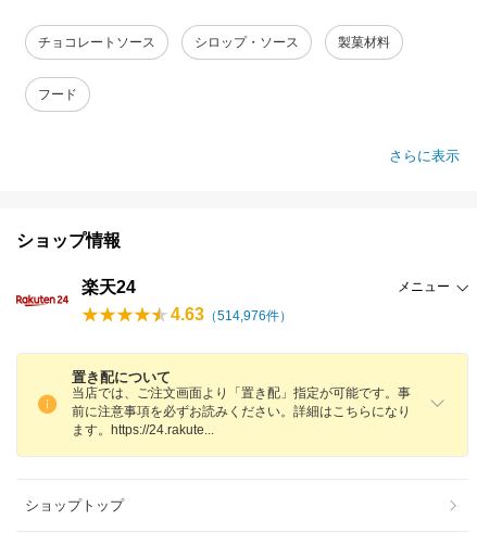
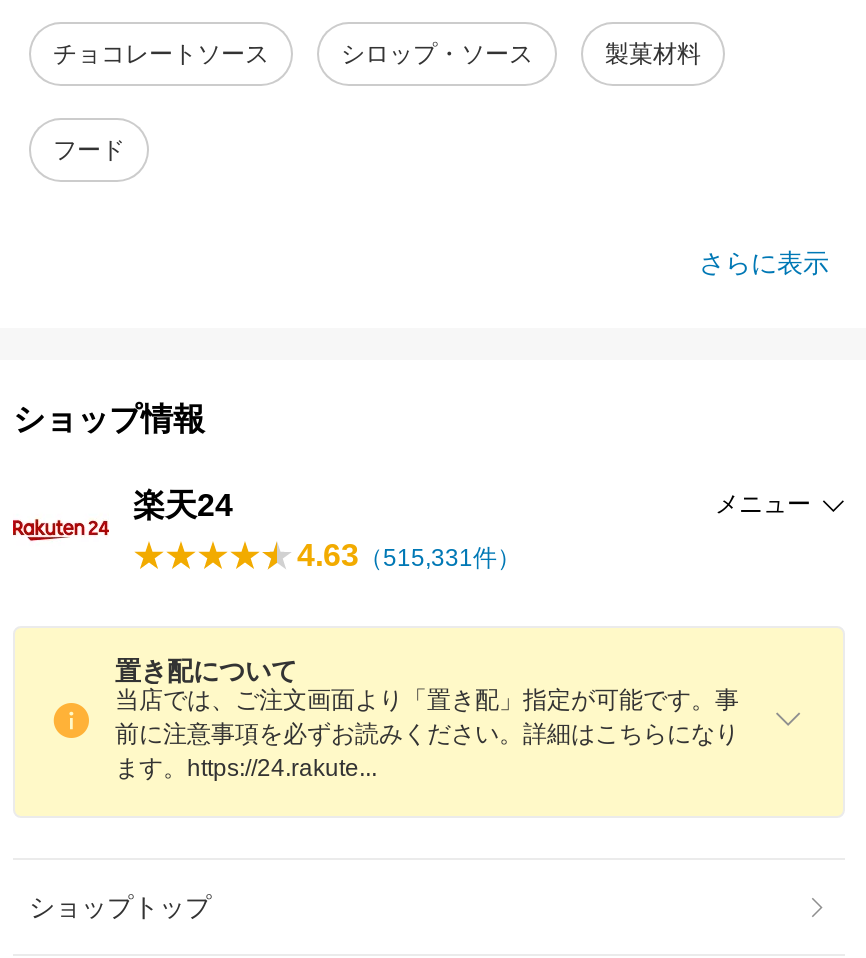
[171,305,292,324] 4.63（514,976件） -> [297,539,521,573] 4.63（515,331件）

